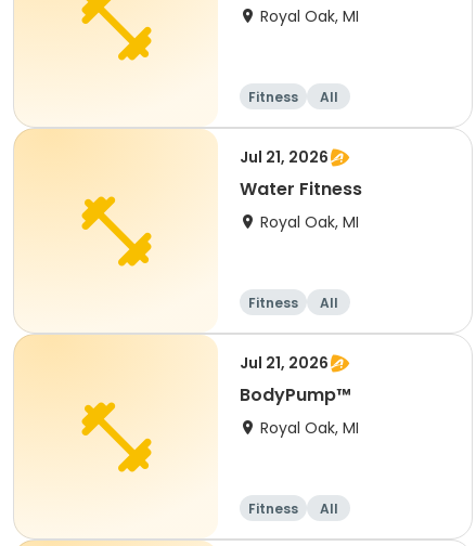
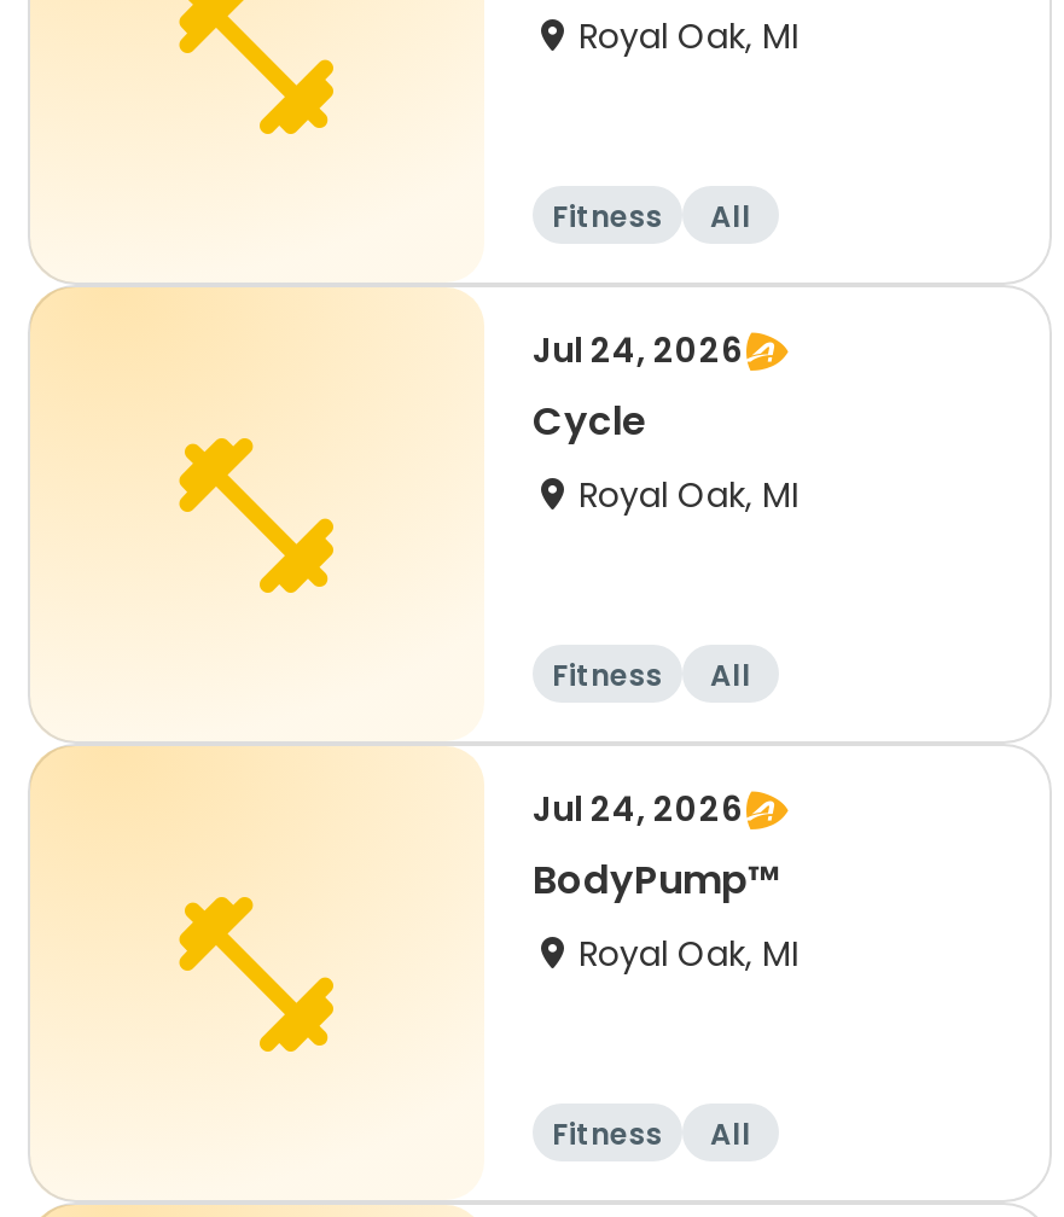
[240,146,362,201] Jul 21, 2026 | Water Fitness -> [533,326,743,449] Jul 24, 2026 | Cycle
[240,352,329,374] Jul 21, 2026 -> [533,785,743,833] Jul 24, 2026

